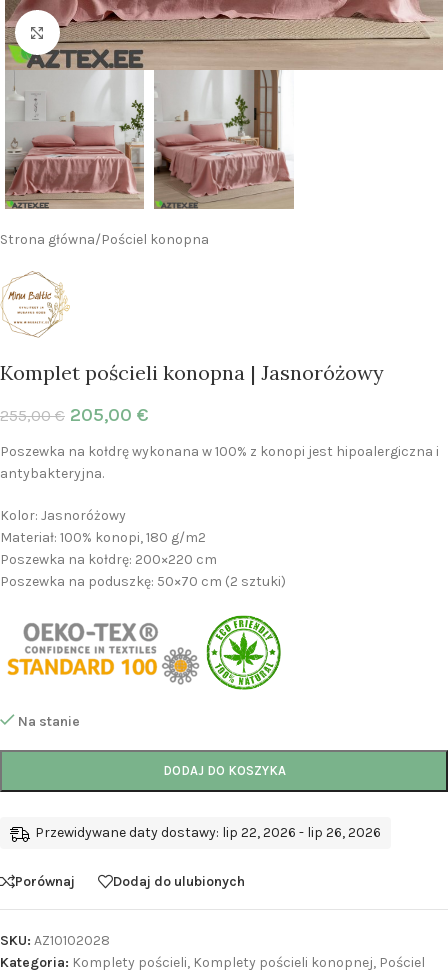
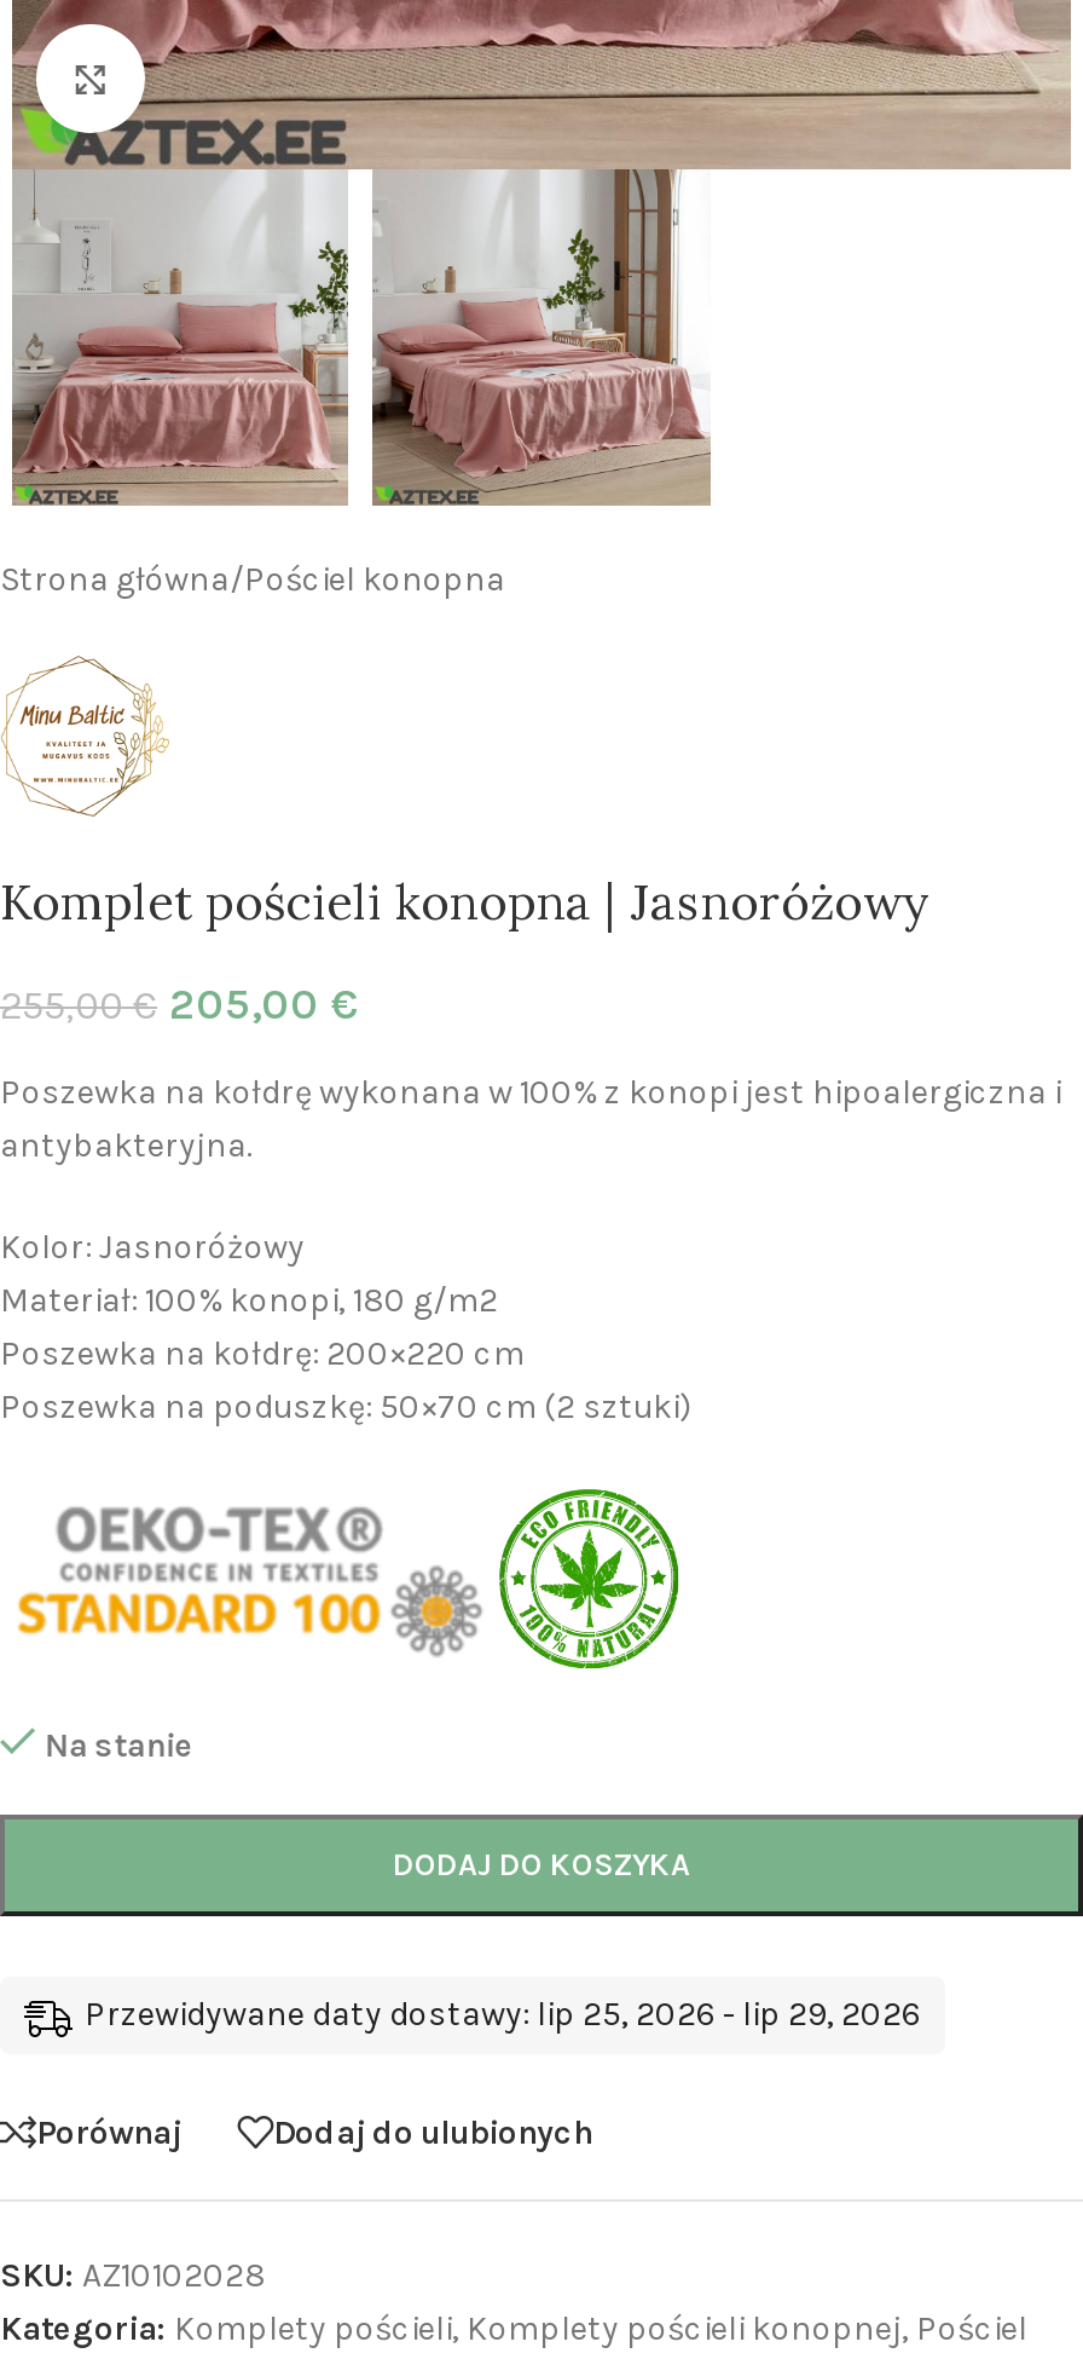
[35,824,381,841] Przewidywane daty dostawy: lip 22, 2026 - lip 26, 2026 -> [85,1994,921,2036] Przewidywane daty dostawy: lip 25, 2026 - lip 29, 2026

